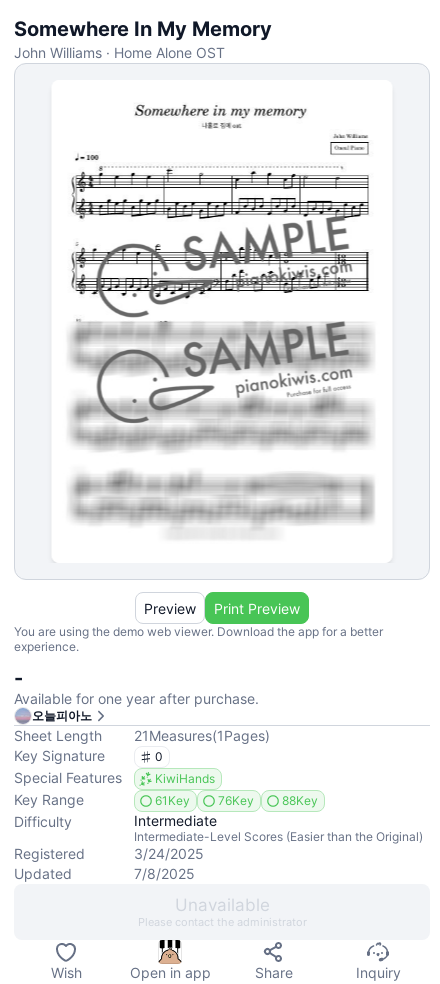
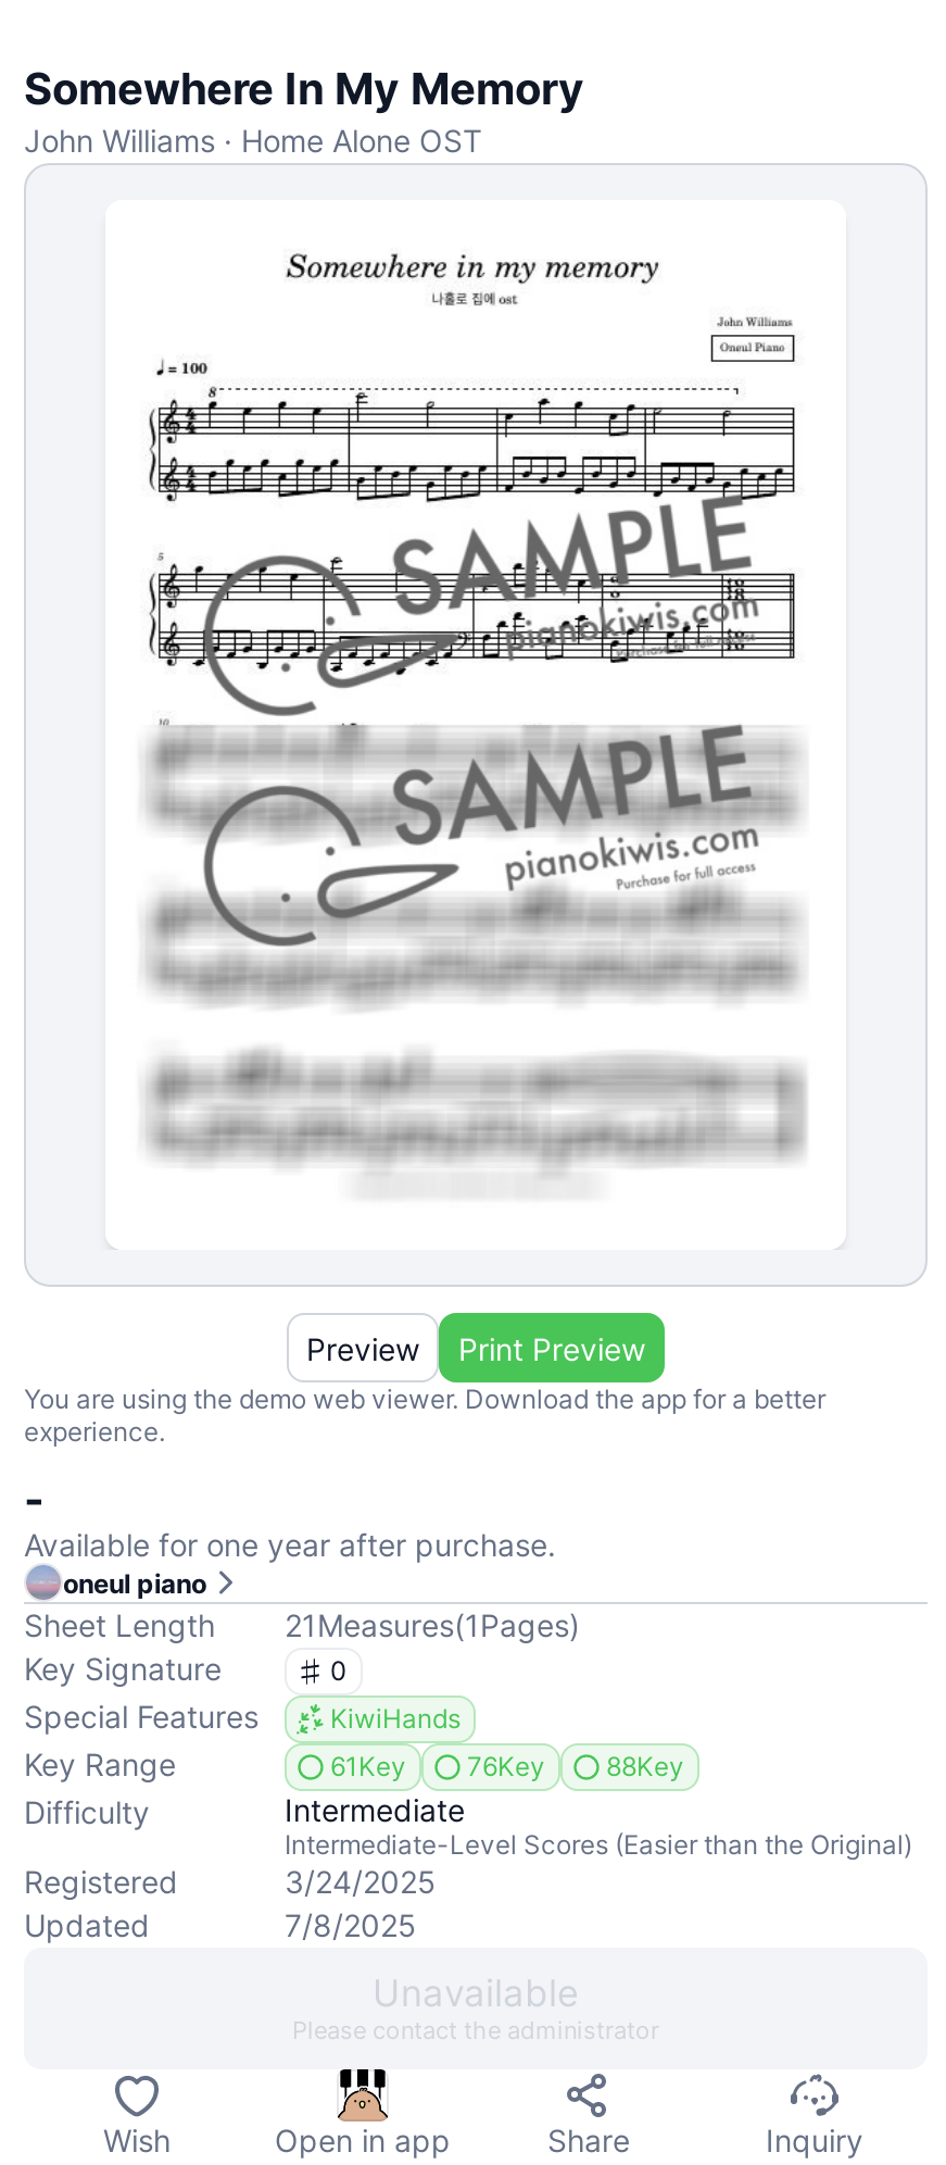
[32,707,92,722] 오늘피아노 -> [63,1566,206,1599] oneul piano

